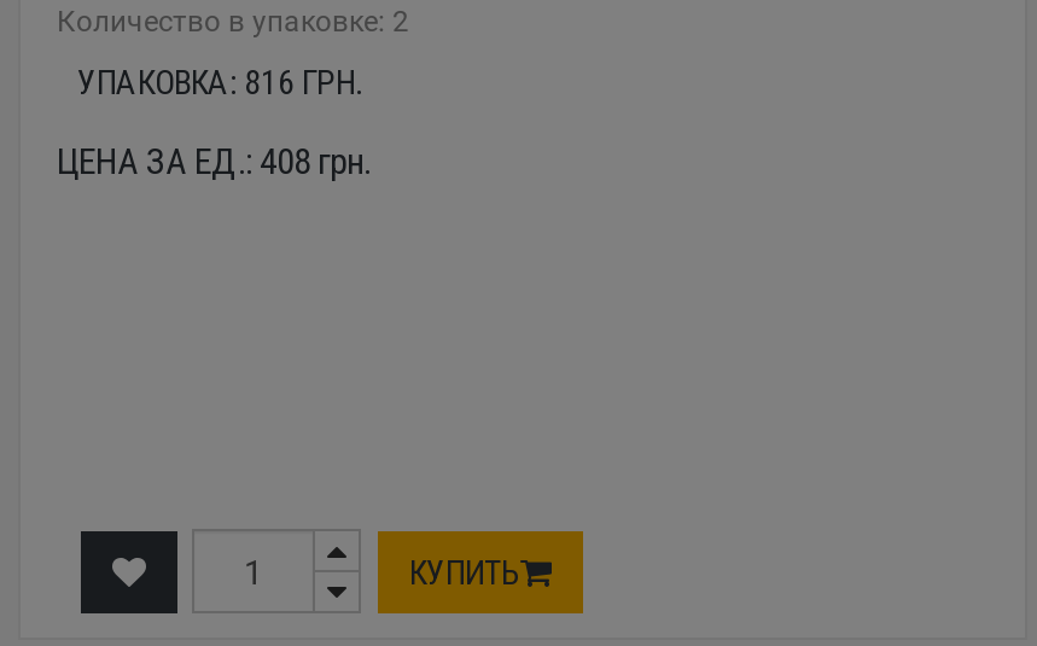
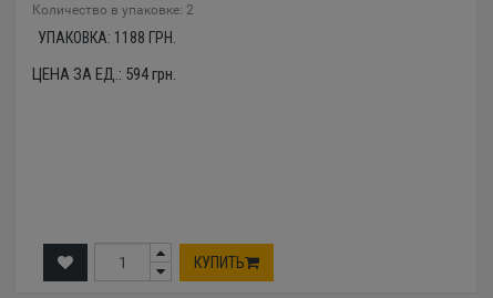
[77,63,362,101] УПАКОВКА: 816 ГРН. -> [38,29,176,47] УПАКОВКА: 1188 ГРН.
[57,140,371,184] ЦЕНА ЗА ЕД.: 408 грн. -> [32,64,176,84] ЦЕНА ЗА ЕД.: 594 грн.

